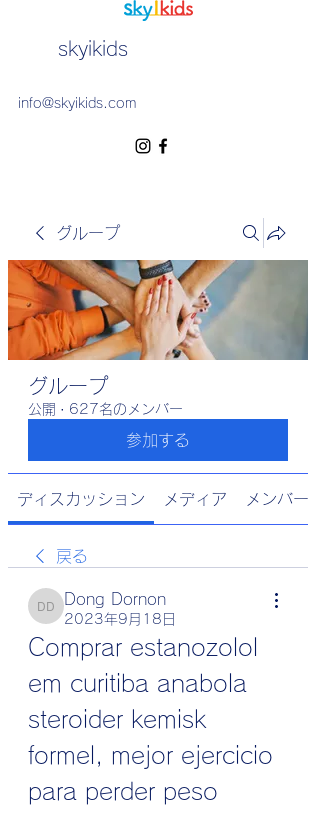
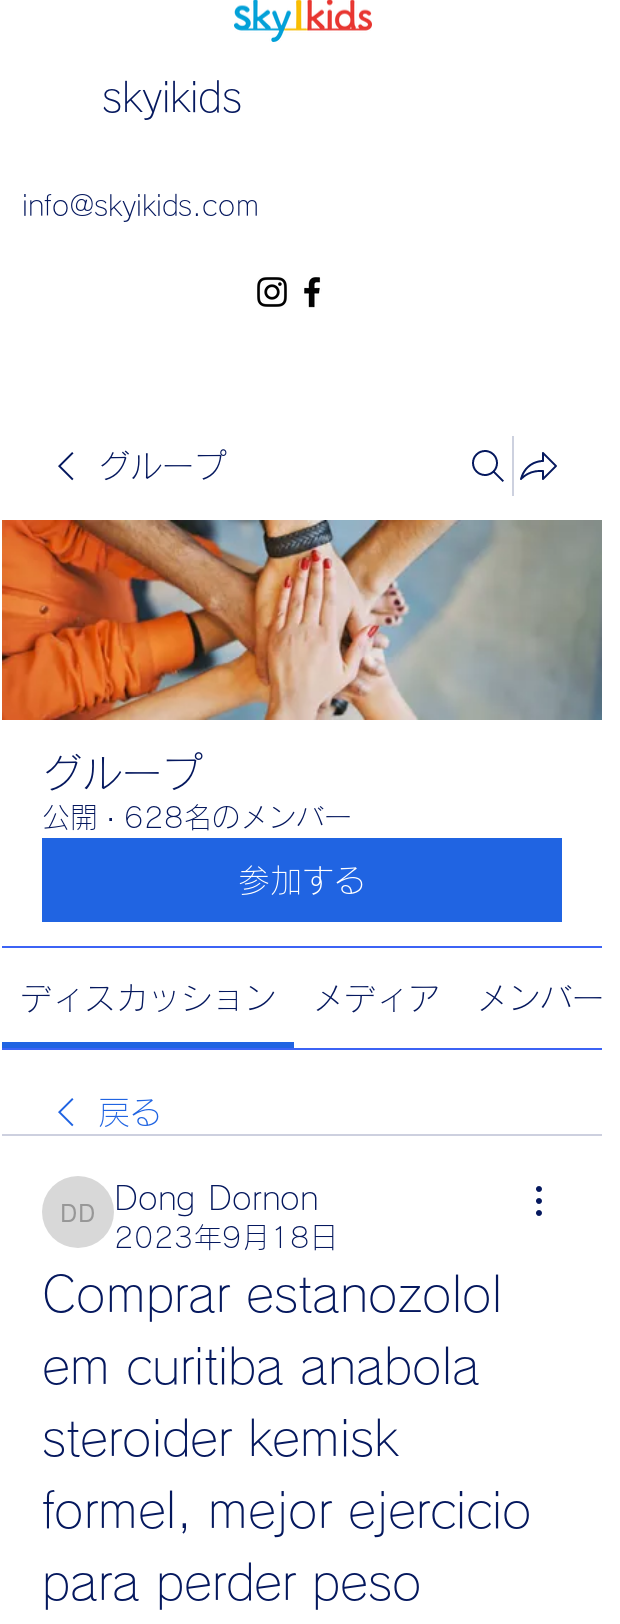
[28,402,183,416] 公開 · 627名のメンバー -> [42,804,352,832] 公開 · 628名のメンバー

